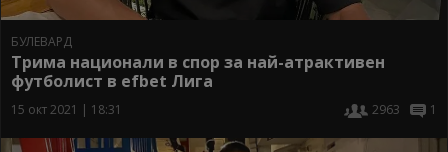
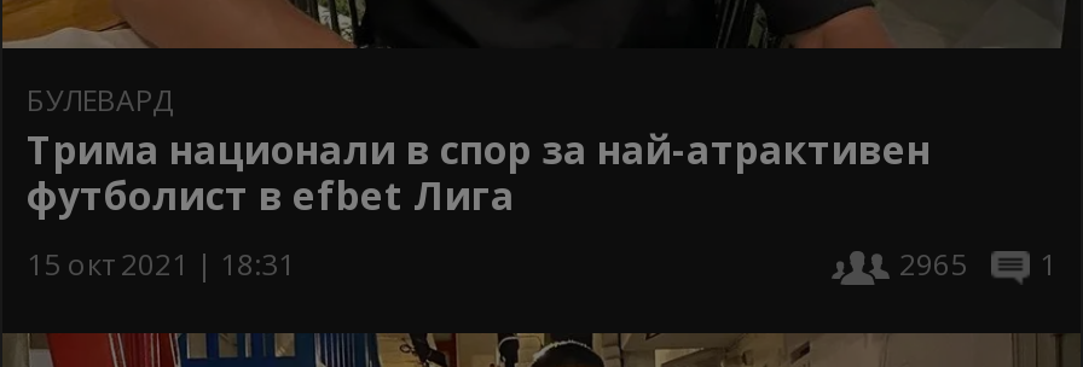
[372,101,437,118] 2963 1 -> [899,245,1056,286] 2965 1

